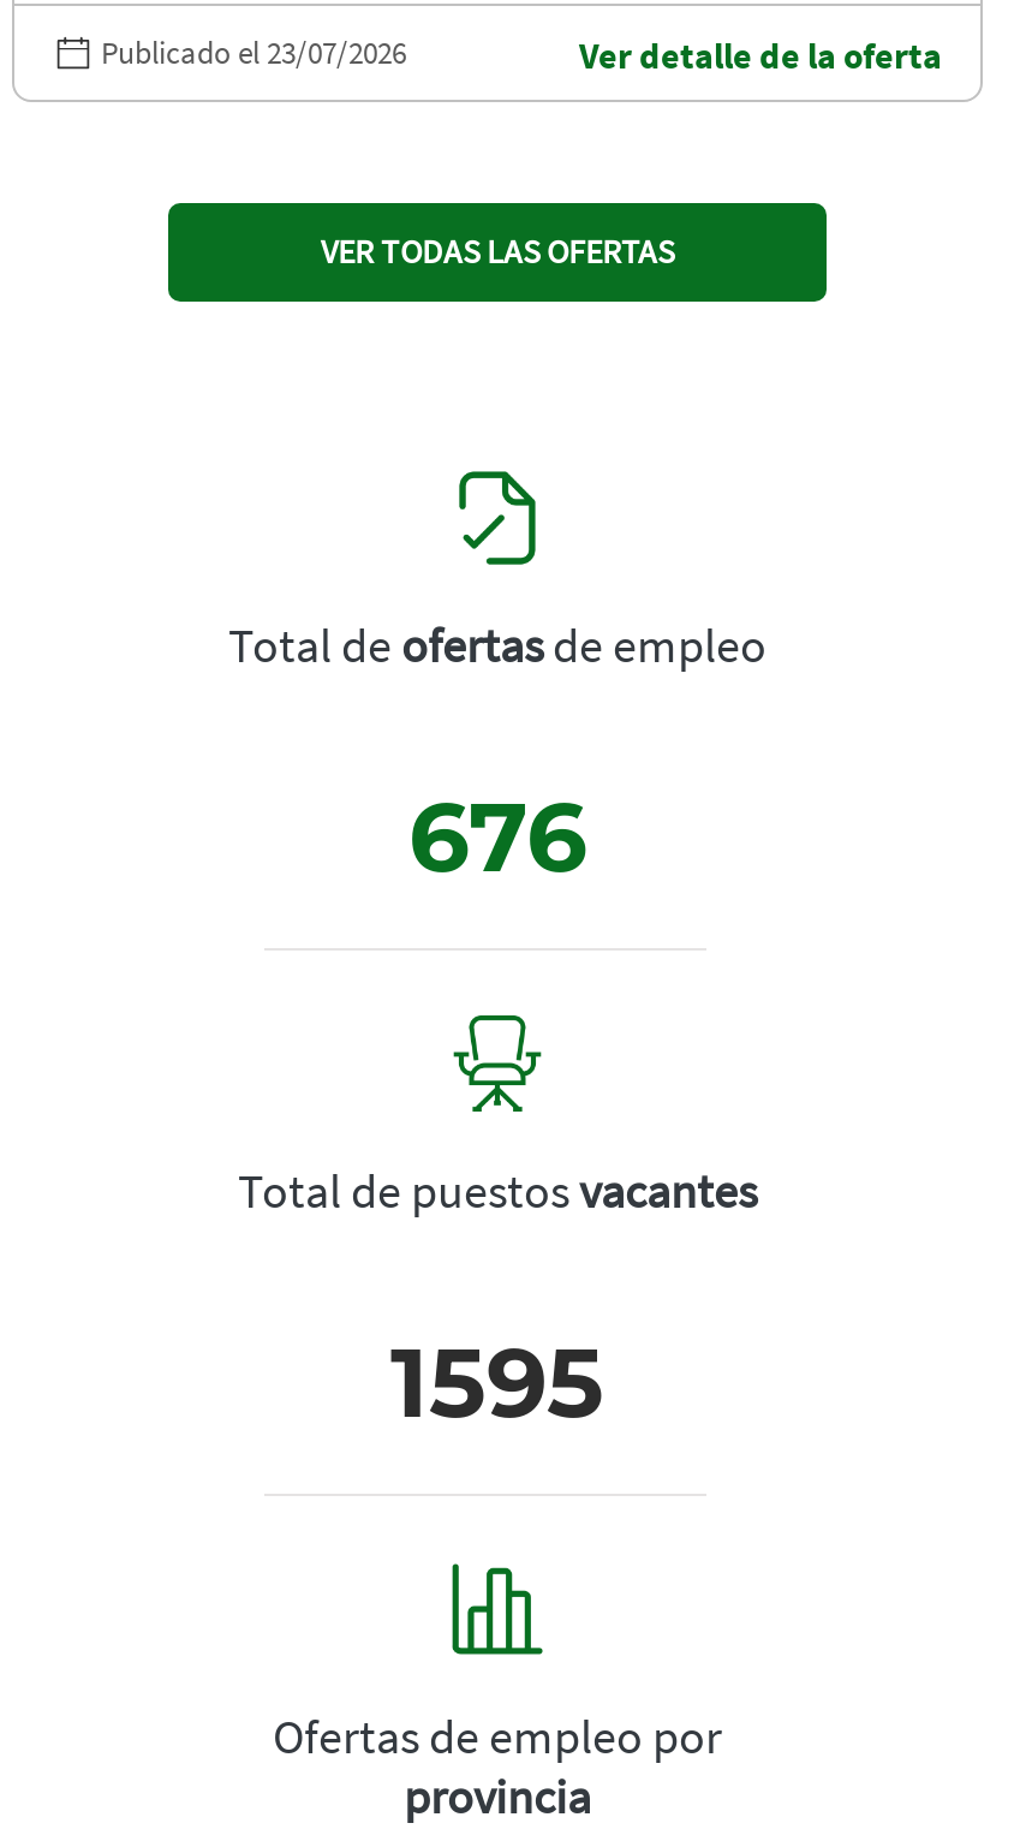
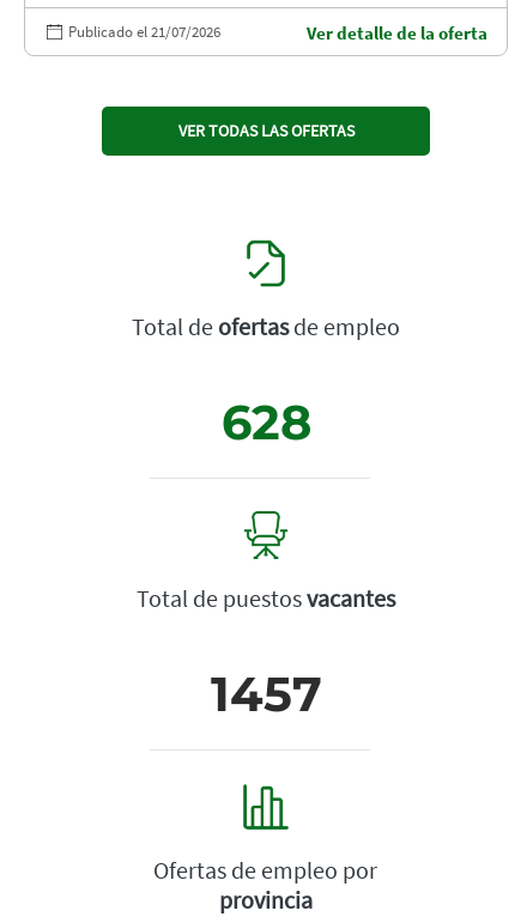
[101,33,406,74] Publicado el 23/07/2026 -> [68,21,220,42] Publicado el 21/07/2026
[408,778,586,896] 676 -> [221,392,311,451] 628
[390,1324,604,1442] 1595 -> [210,664,322,723] 1457

